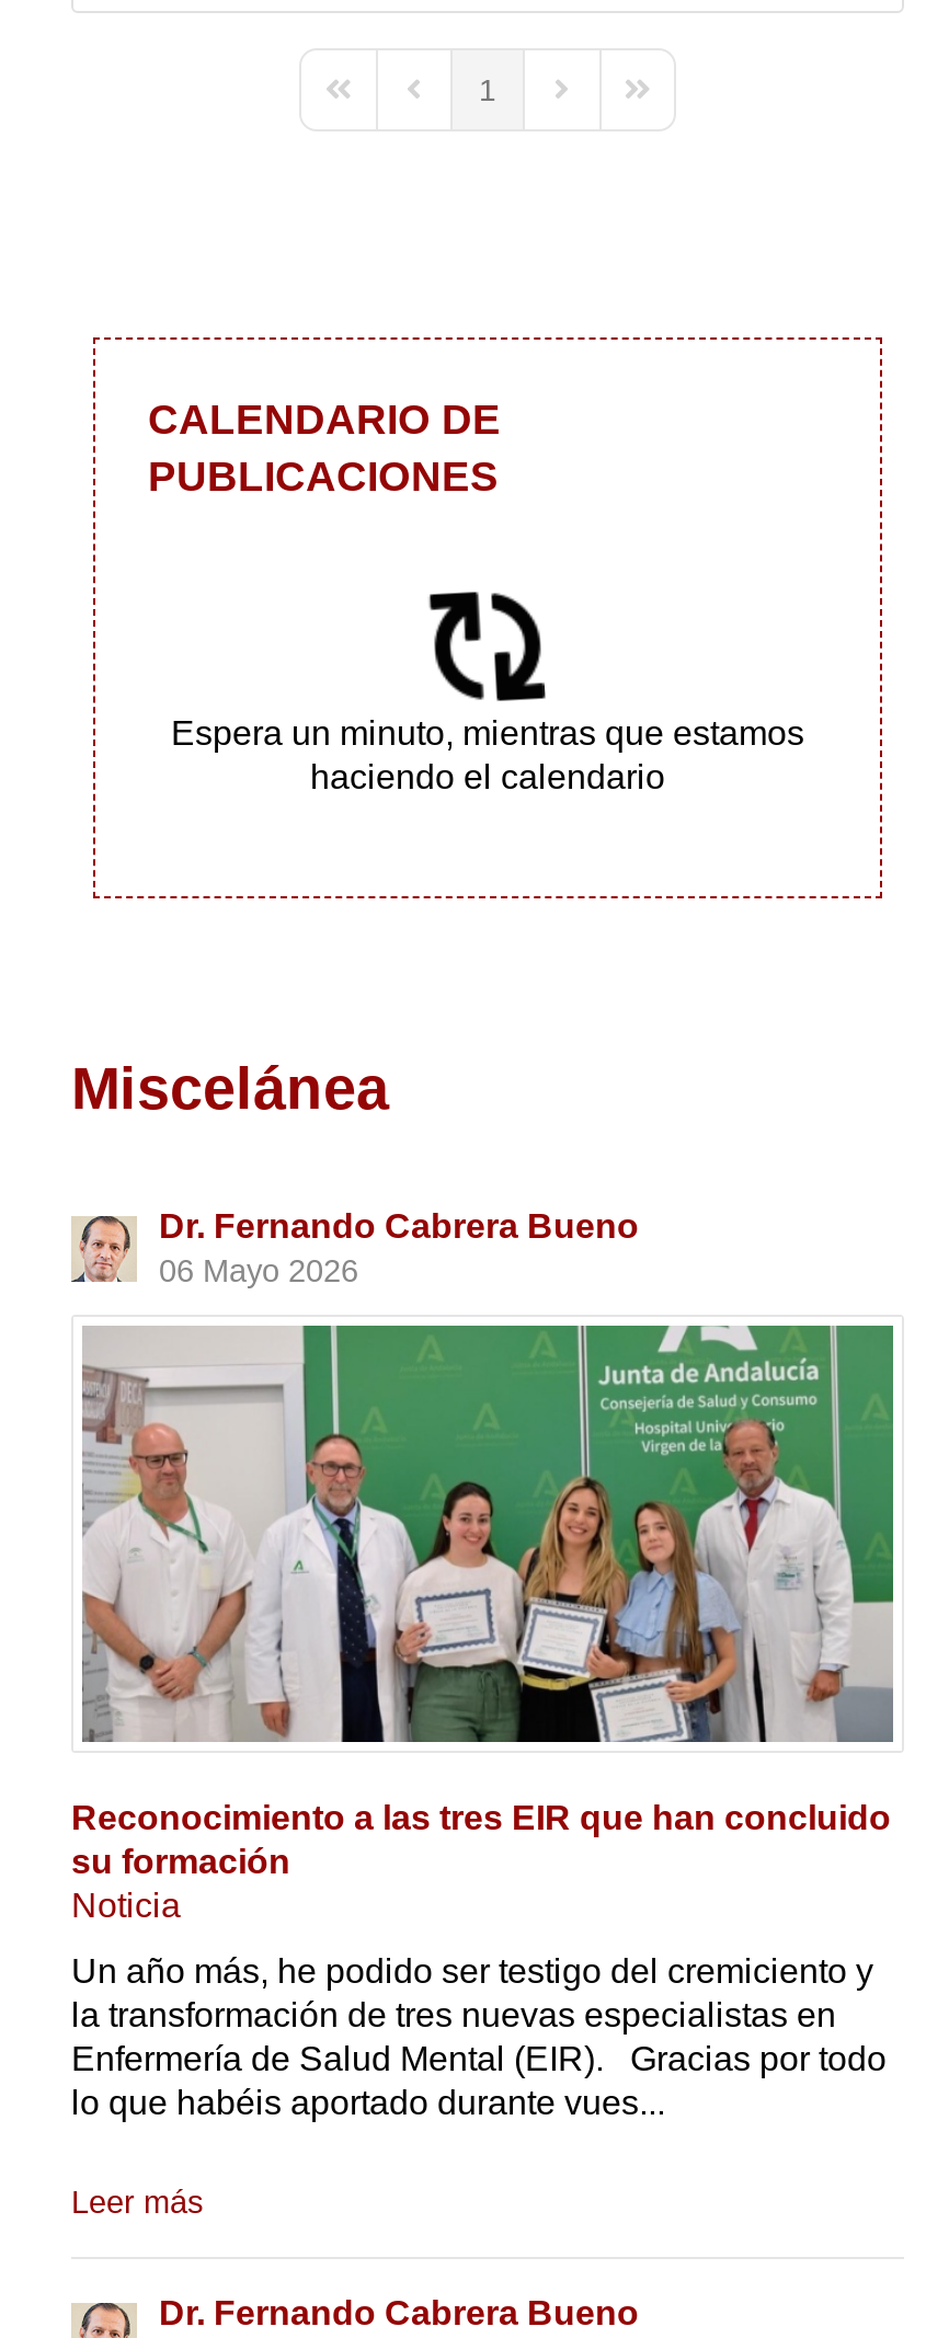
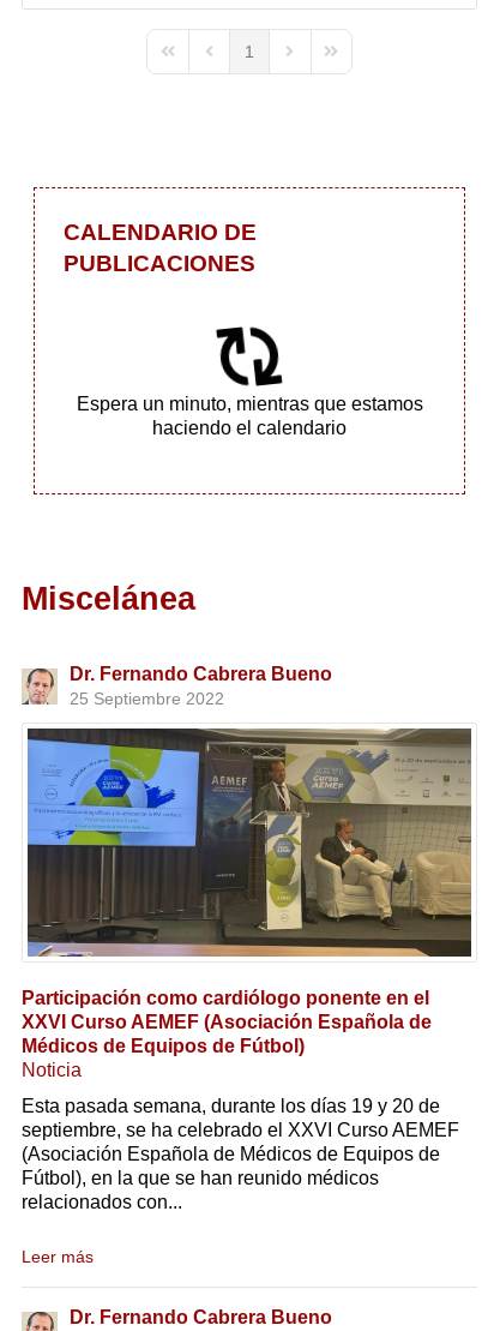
[159,1254,358,1290] 06 Mayo 2026 -> [70,690,224,709] 25 Septiembre 2022
[71,1323,895,1881] [image] | Reconocimiento a las tres EIR que han concluido | su formación -> [22,727,472,1057] [image] | Participación como cardiólogo ponente en el | XXVI Curso AEMEF (Asociación Española de | Médicos de Equipos de Fútbol)
[71,1953,887,2122] Un año más, he podido ser testigo del cremiciento y | la transformación de tres nuevas especialistas en | Enfermería de Salud Mental (EIR). Gracias por todo | lo que habéis aportado durante vues... -> [22,1096,459,1213] Esta pasada semana, durante los días 19 y 20 de | septiembre, se ha celebrado el XXVI Curso AEMEF | (Asociación Española de Médicos de Equipos de | Fútbol), en la que se han reunido médicos | relacionados con...

